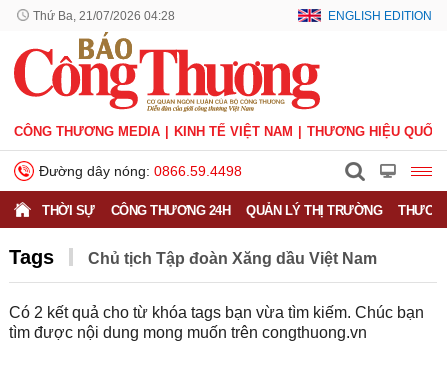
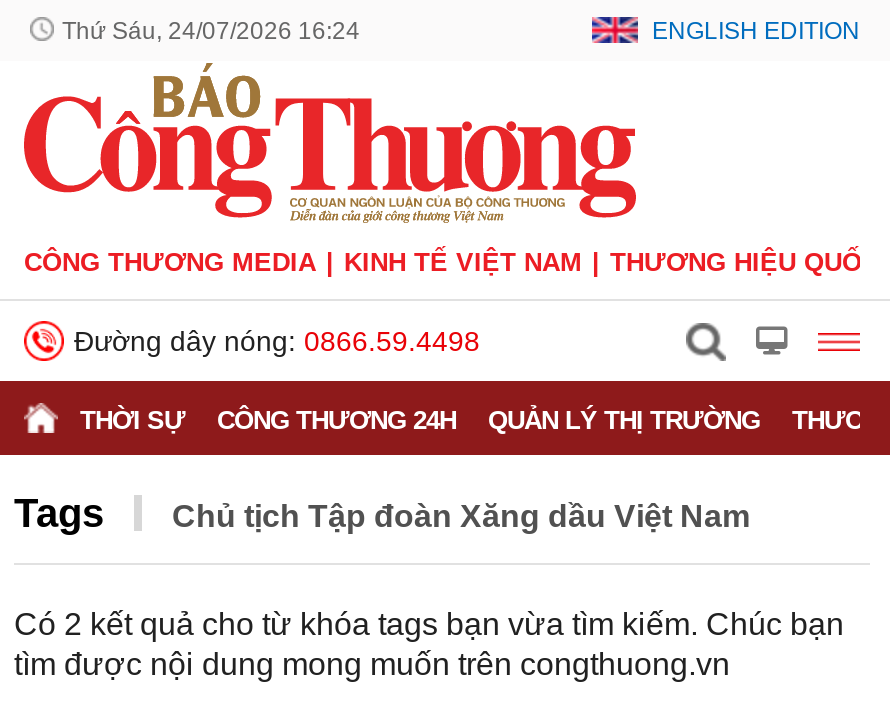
[33,9,175,23] Thứ Ba, 21/07/2026 04:28 -> [62,17,360,45] Thứ Sáu, 24/07/2026 16:24

